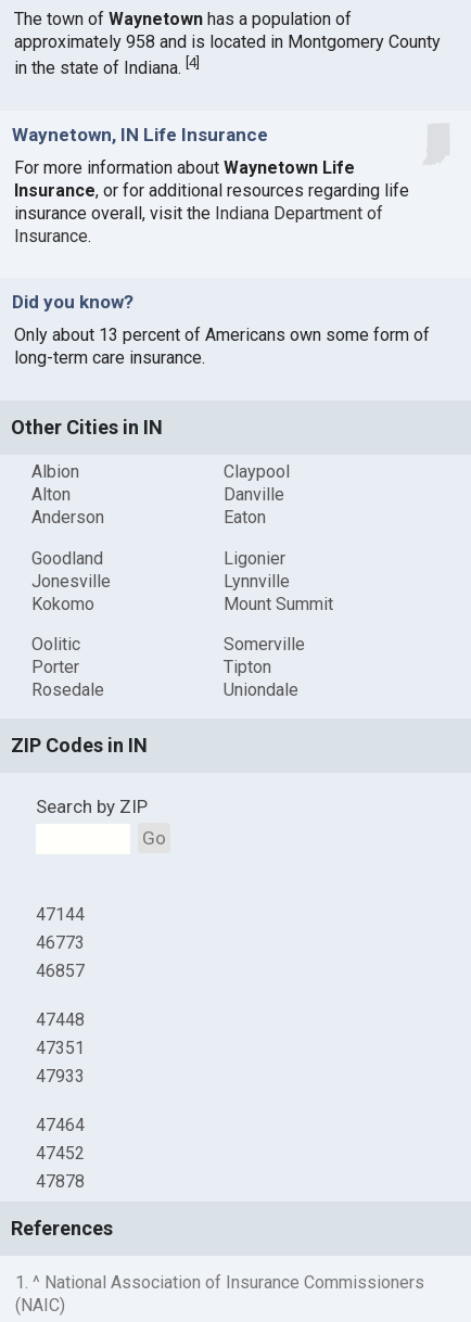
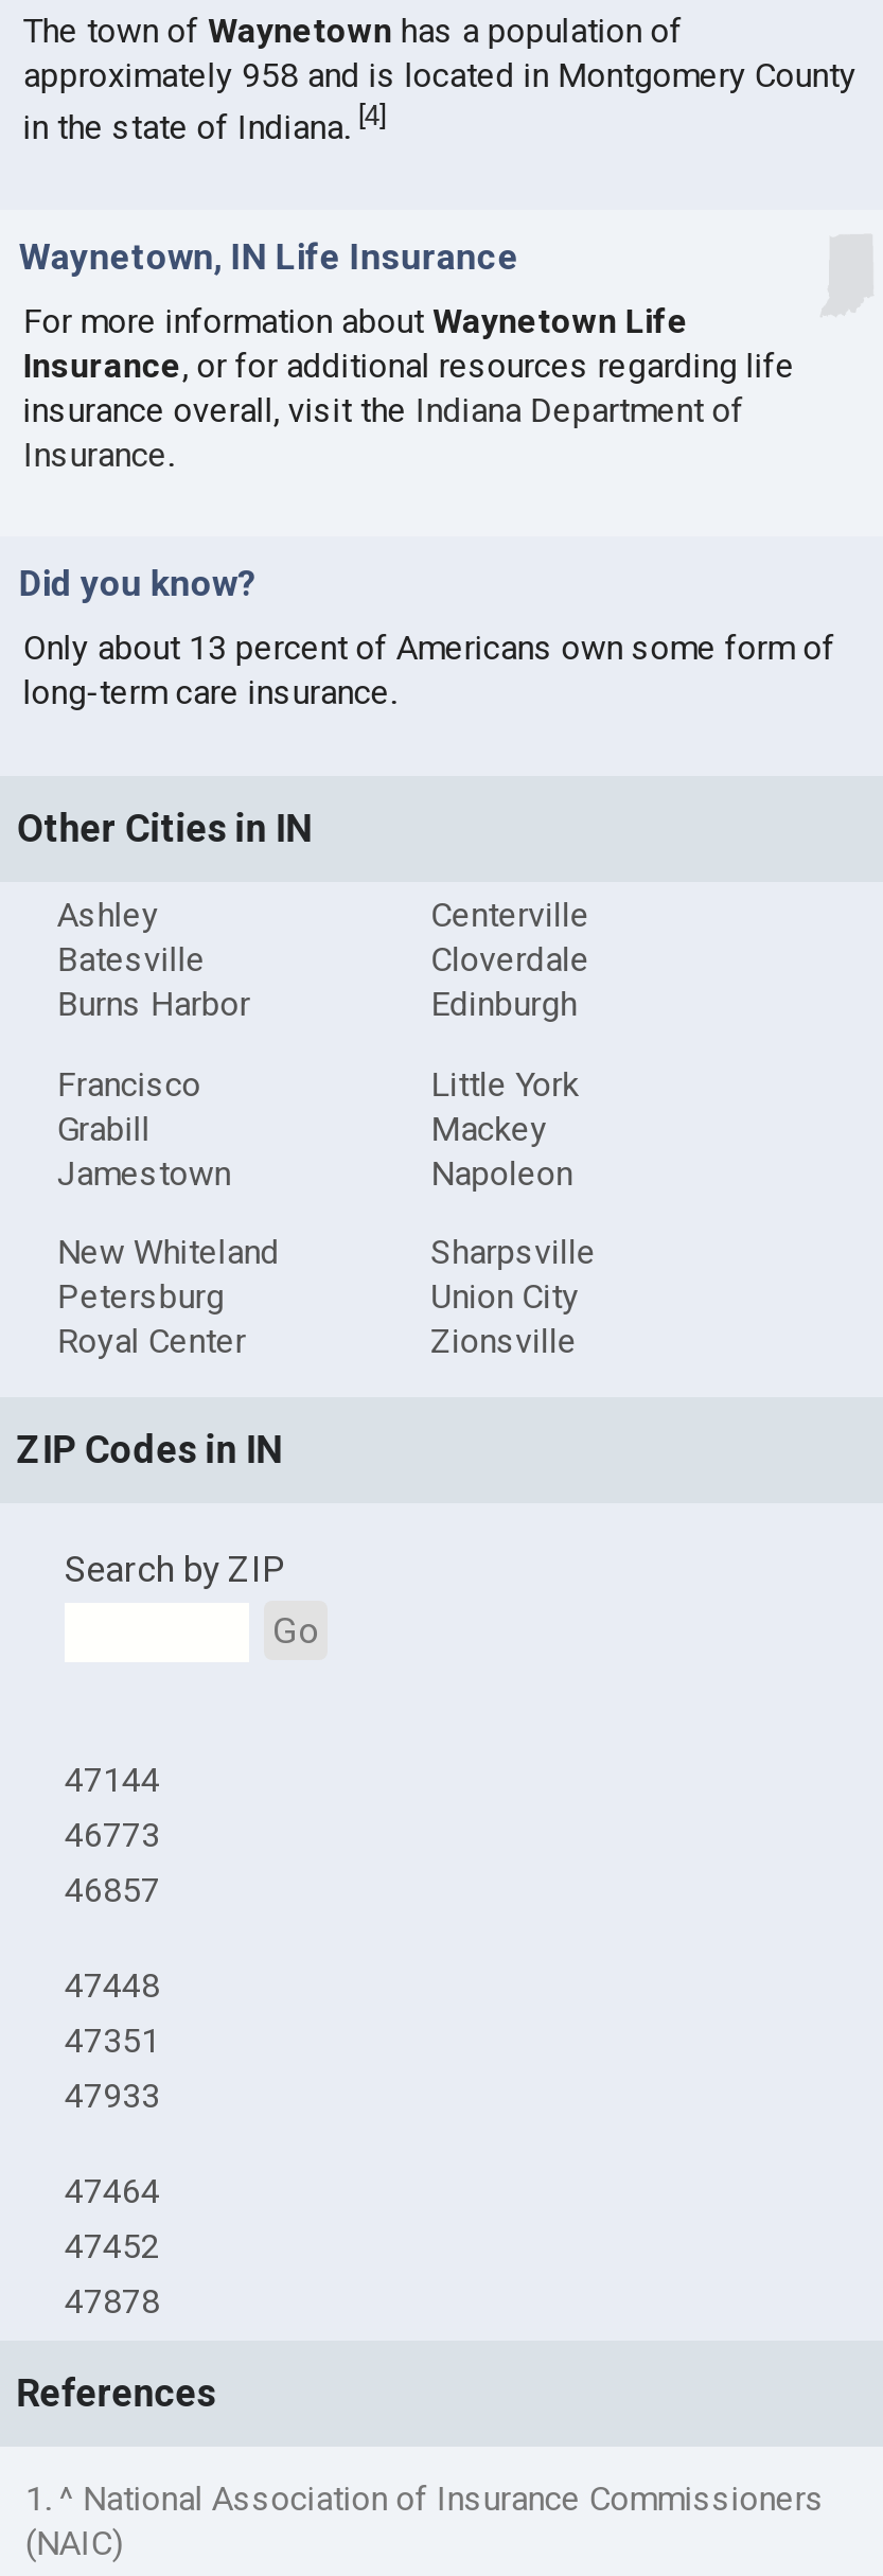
[32,462,105,528] Albion | Alton | Anderson -> [57,895,250,1025] Ashley | Batesville | Burns Harbor
[223,462,289,528] Claypool | Danville | Eaton -> [431,895,590,1025] Centerville | Cloverdale | Edinburgh
[32,548,111,614] Goodland | Jonesville | Kokomo -> [57,1064,231,1193] Francisco | Grabill | Jamestown
[223,548,333,614] Ligonier | Lynnville | Mount Summit -> [431,1064,579,1193] Little York | Mackey | Napoleon
[32,634,105,700] Oolitic | Porter | Rosedale -> [57,1232,279,1362] New Whiteland | Petersburg | Royal Center
[223,634,305,700] Somerville | Tipton | Uniondale -> [431,1232,596,1362] Sharpsville | Union City | Zionsville

